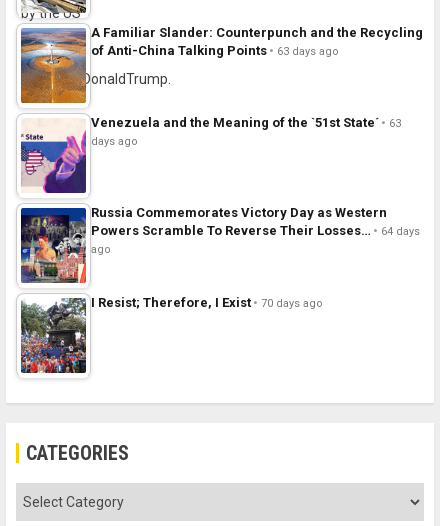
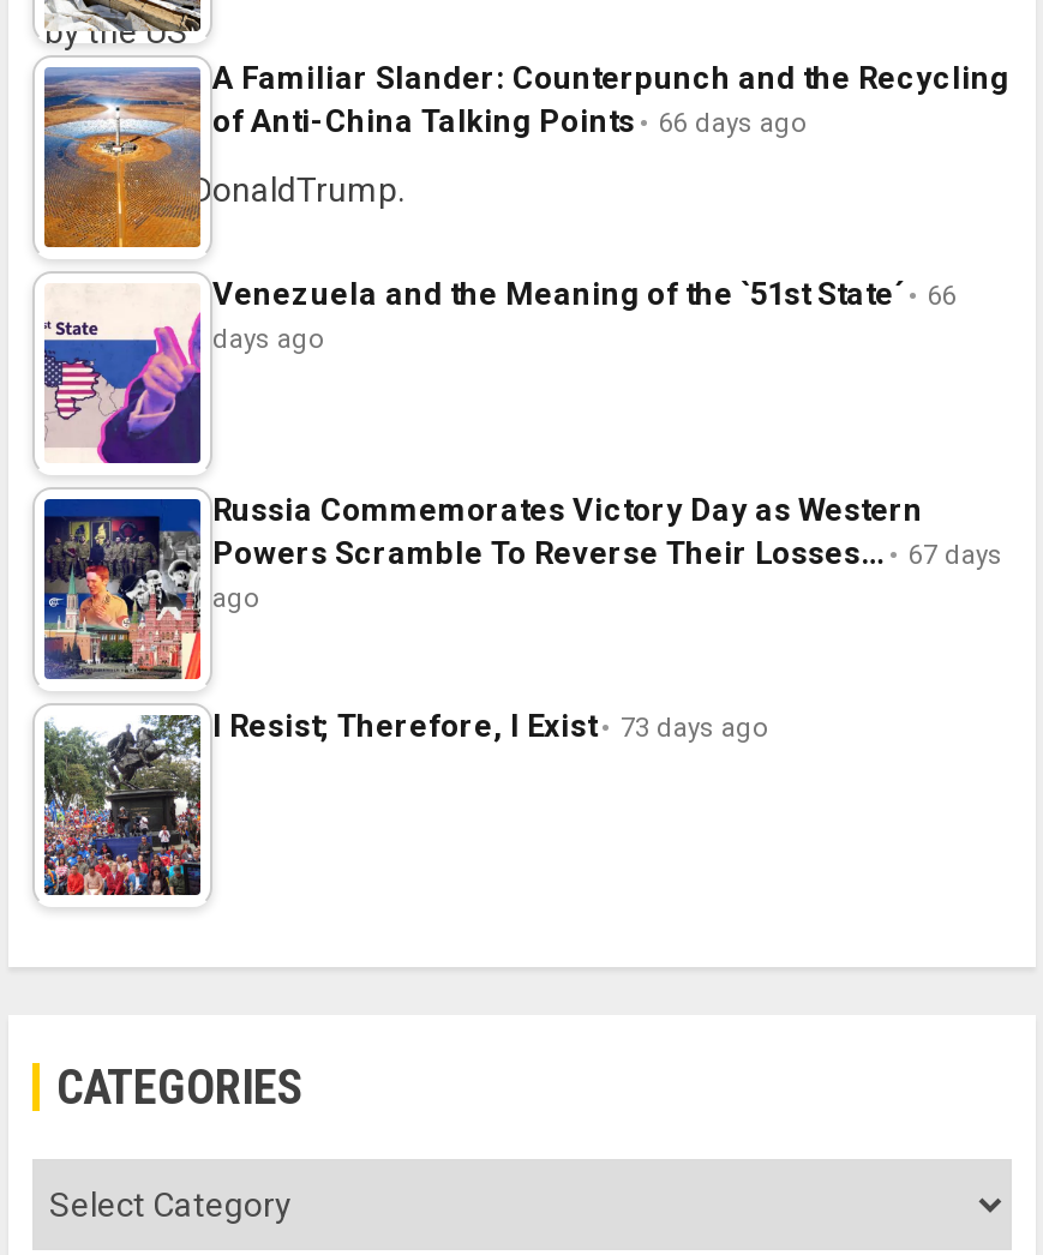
[91,43,339,58] of Anti-China Talking Points 63 days ago -> [212,104,808,140] of Anti-China Talking Points 66 days ago
[91,115,401,130] Venezuela and the Meaning of the `51st State´ 63 -> [212,277,957,313] Venezuela and the Meaning of the `51st State´ 66
[91,223,420,238] Powers Scramble To Reverse Their Losses… 64 days -> [212,536,1002,572] Powers Scramble To Reverse Their Losses… 67 days
[91,295,323,310] I Resist; Therefore, I Exist 70 days ago -> [212,709,769,745] I Resist; Therefore, I Exist 73 days ago

